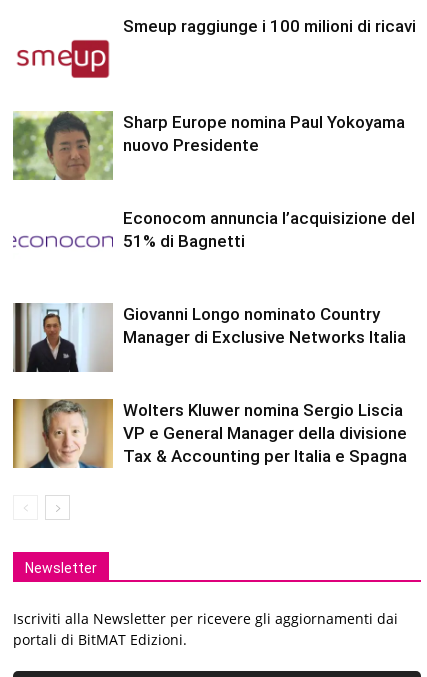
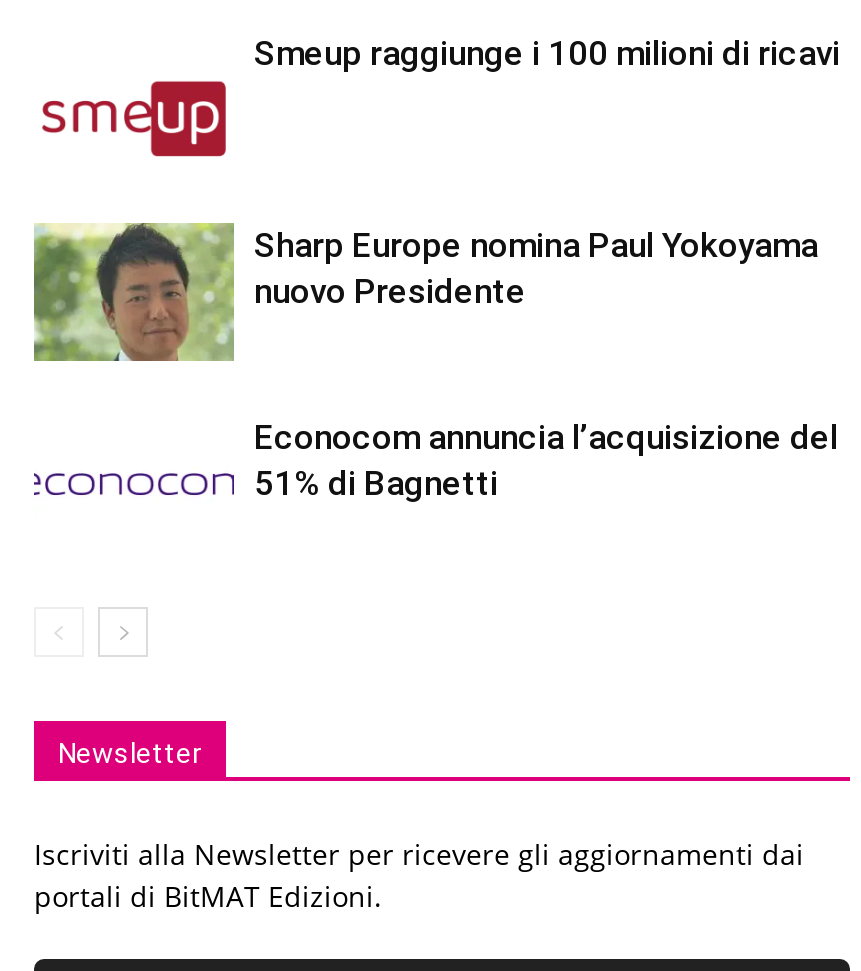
[13,302,406,373] [image] | Giovanni Longo nominato Country | Manager di Exclusive Networks Italia -> none
[12,398,407,469] [image] | Wolters Kluwer nomina Sergio Liscia | VP e General Manager della divisione | Tax & Accounting per Italia e Spagna -> none

